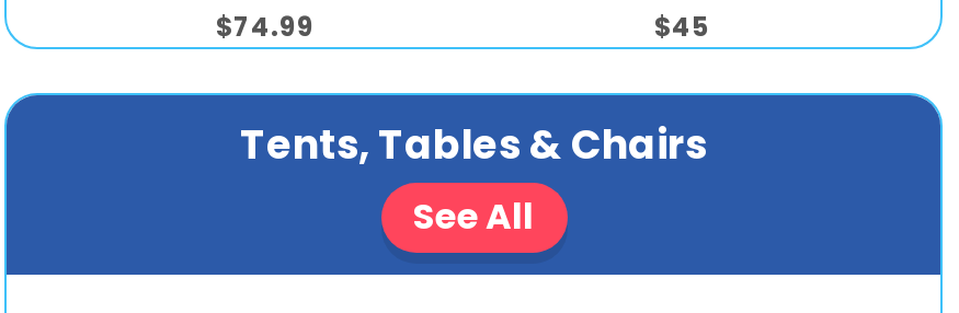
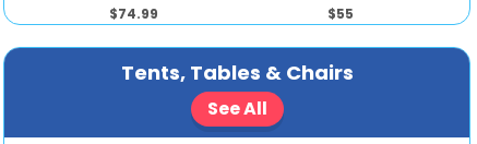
[654,11,709,46] $45 -> [327,5,354,23] $55

